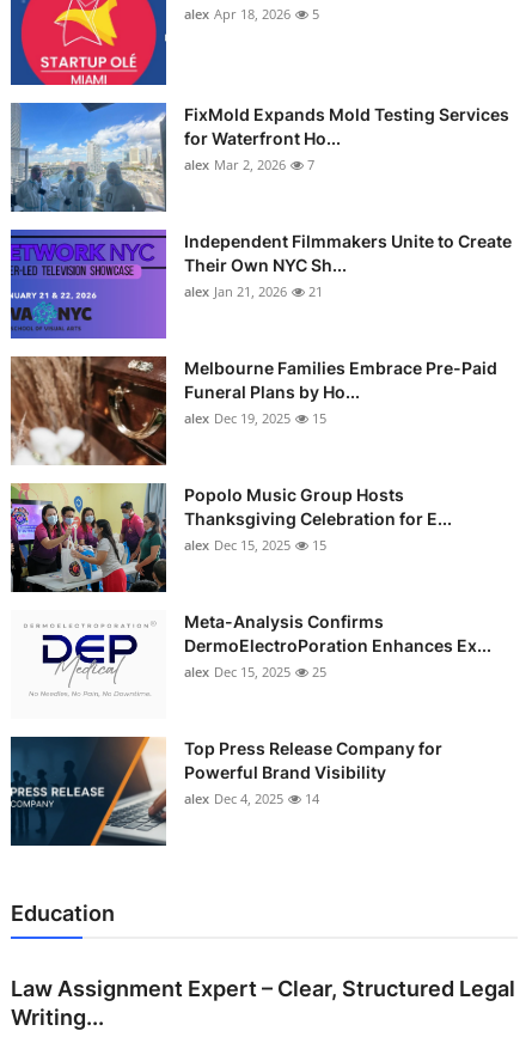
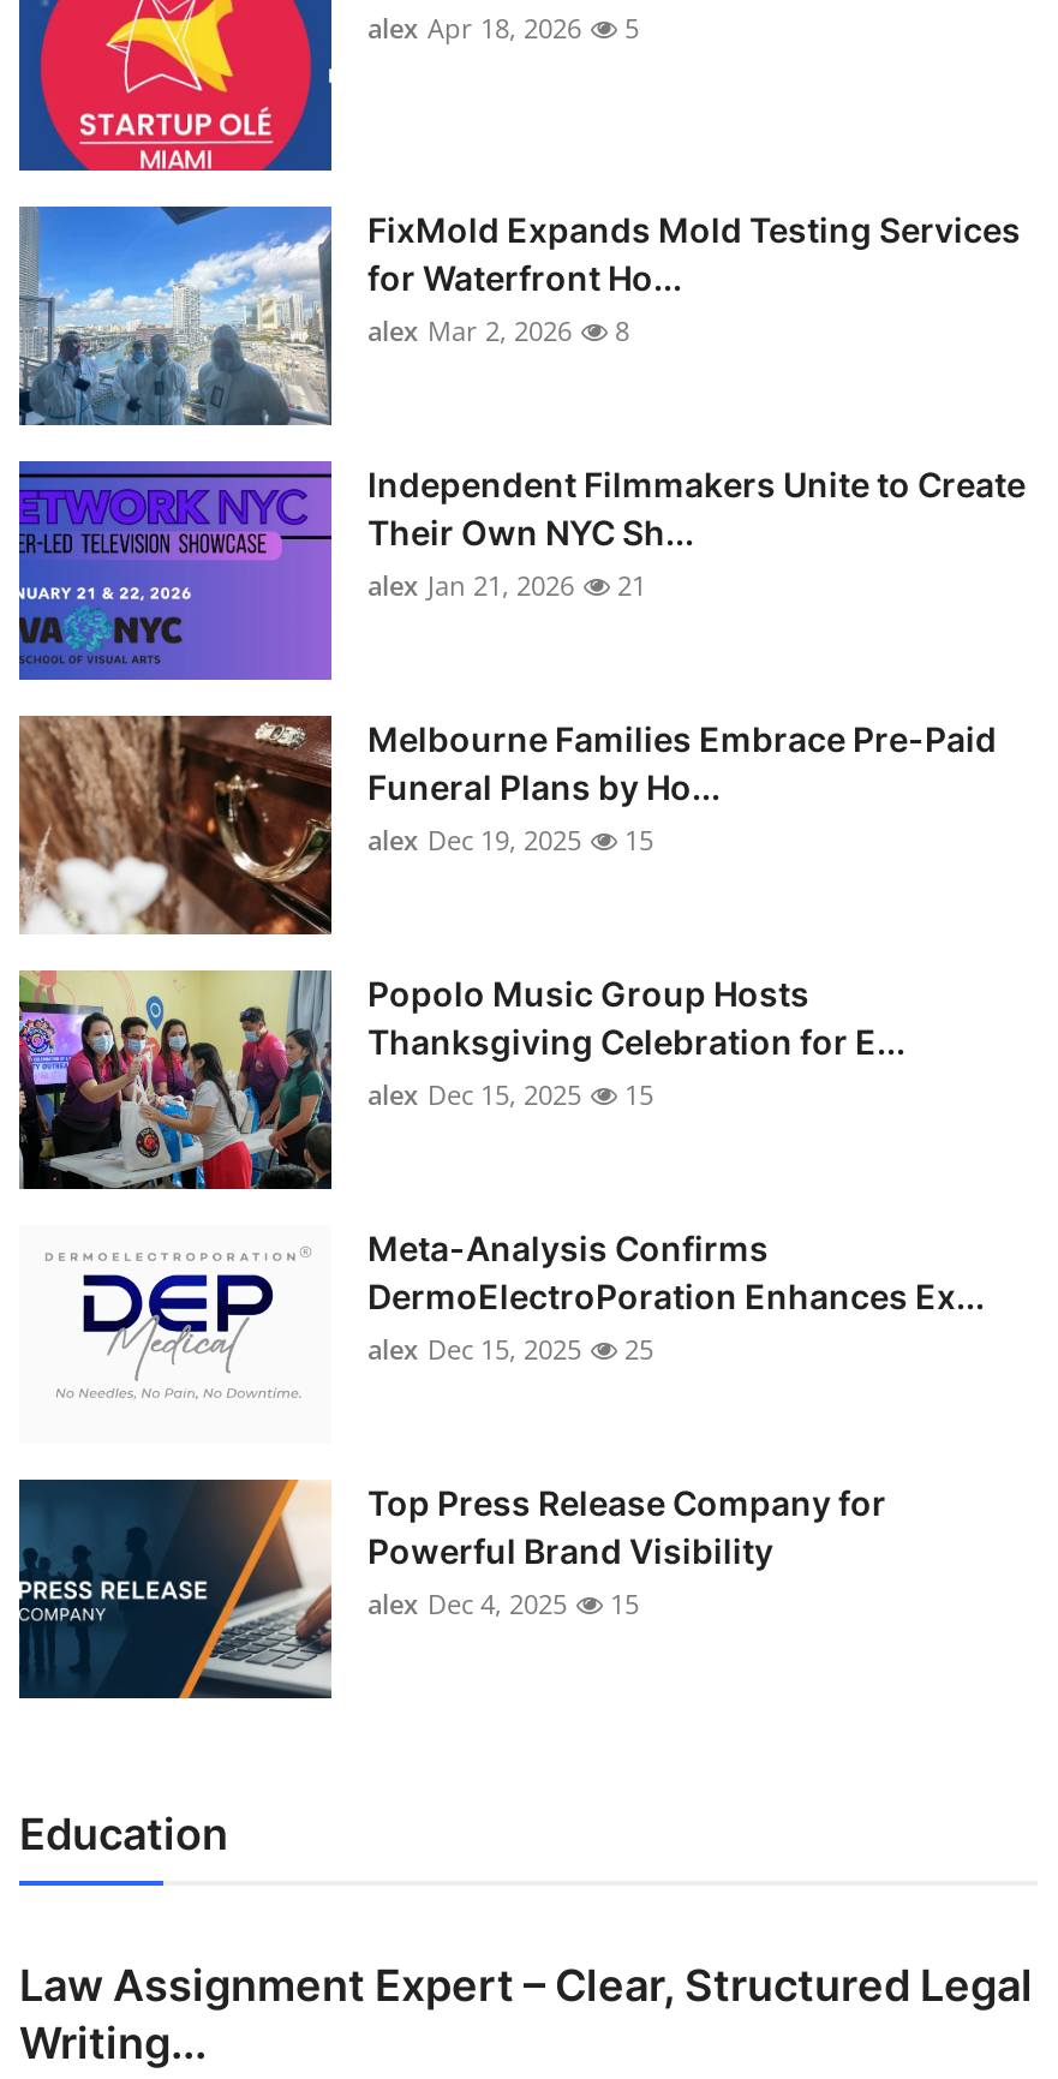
[184,155,314,173] alex Mar 2, 2026 7 -> [367,312,629,348] alex Mar 2, 2026 8
[184,789,319,807] alex Dec 4, 2025 14 -> [367,1585,639,1621] alex Dec 4, 2025 15

